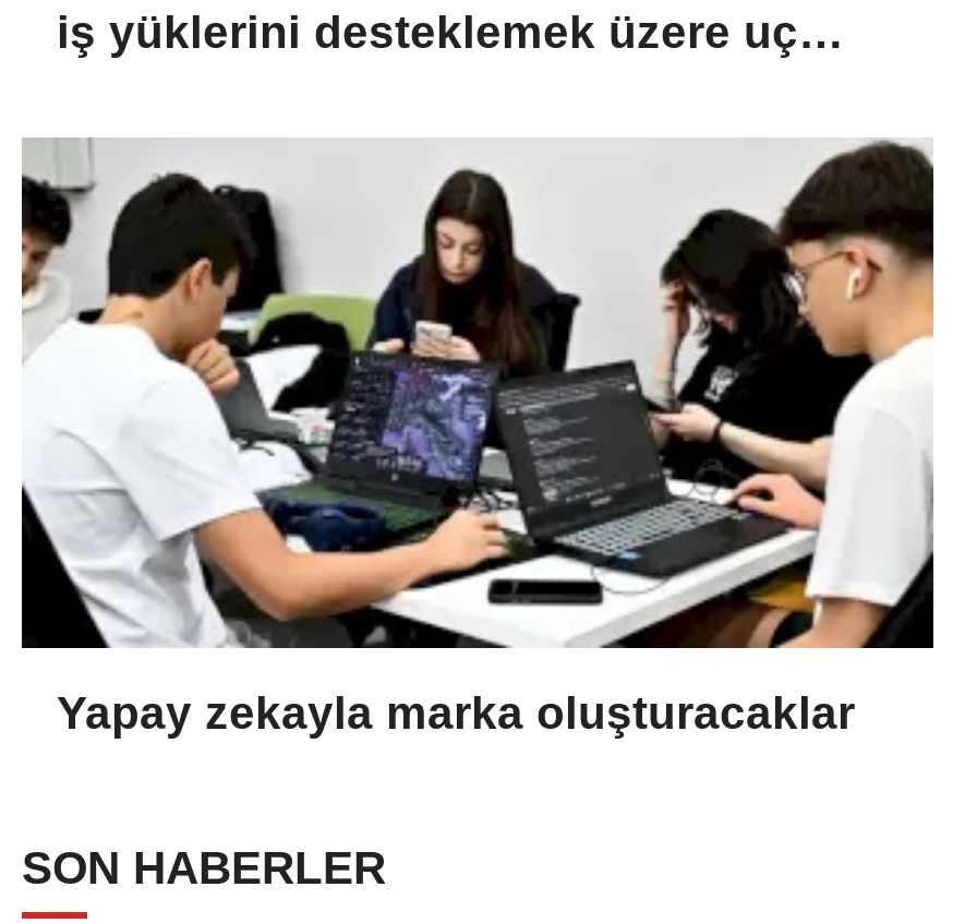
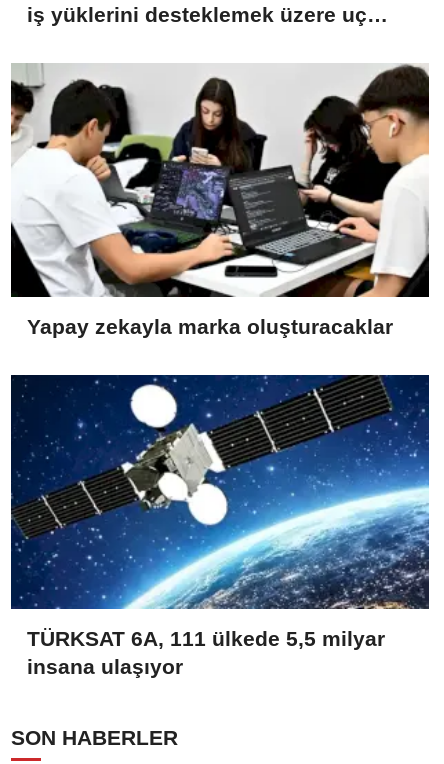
none -> [10,374,430,678] [image] | TÜRKSAT 6A, 111 ülkede 5,5 milyar | insana ulaşıyor

